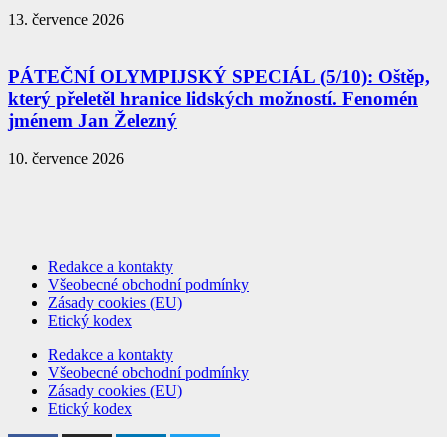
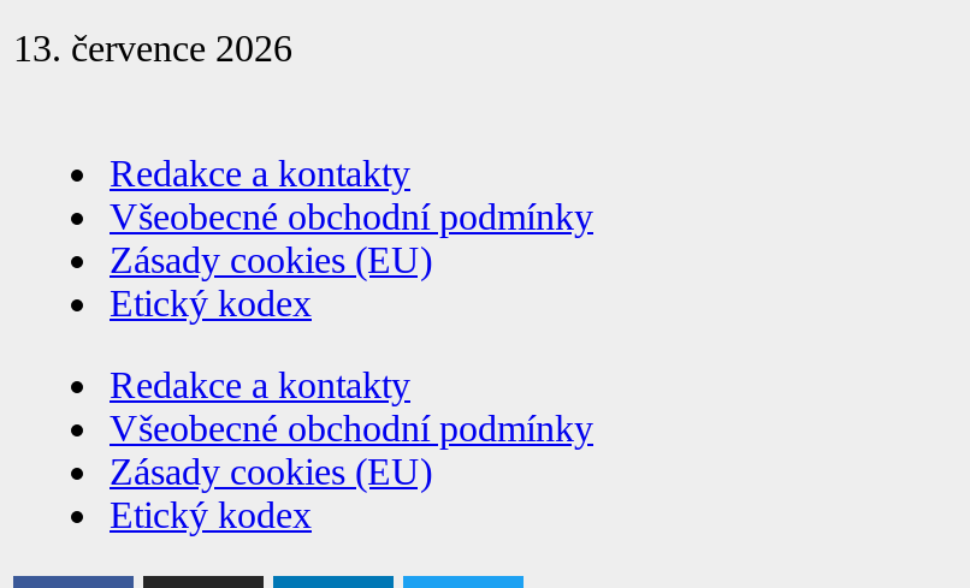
[8,66,430,167] PÁTEČNÍ OLYMPIJSKÝ SPECIÁL (5/10): Oštěp, | který přeletěl hranice lidských možností. Fenomén | jménem Jan Železný | 10. července 2026 -> none

